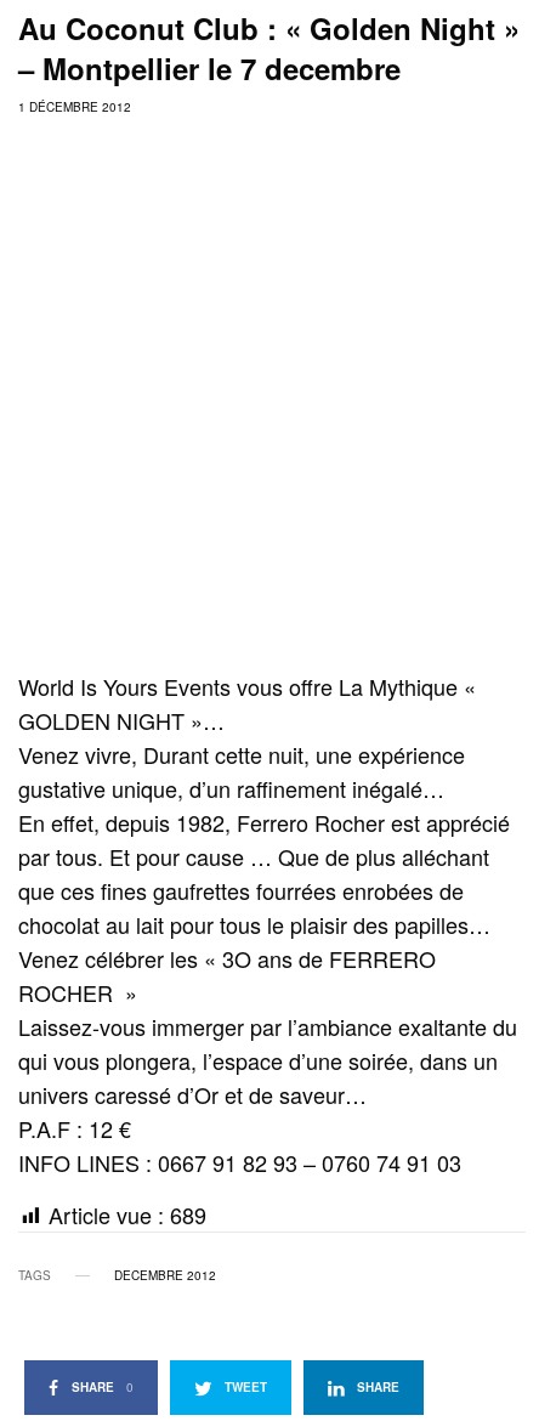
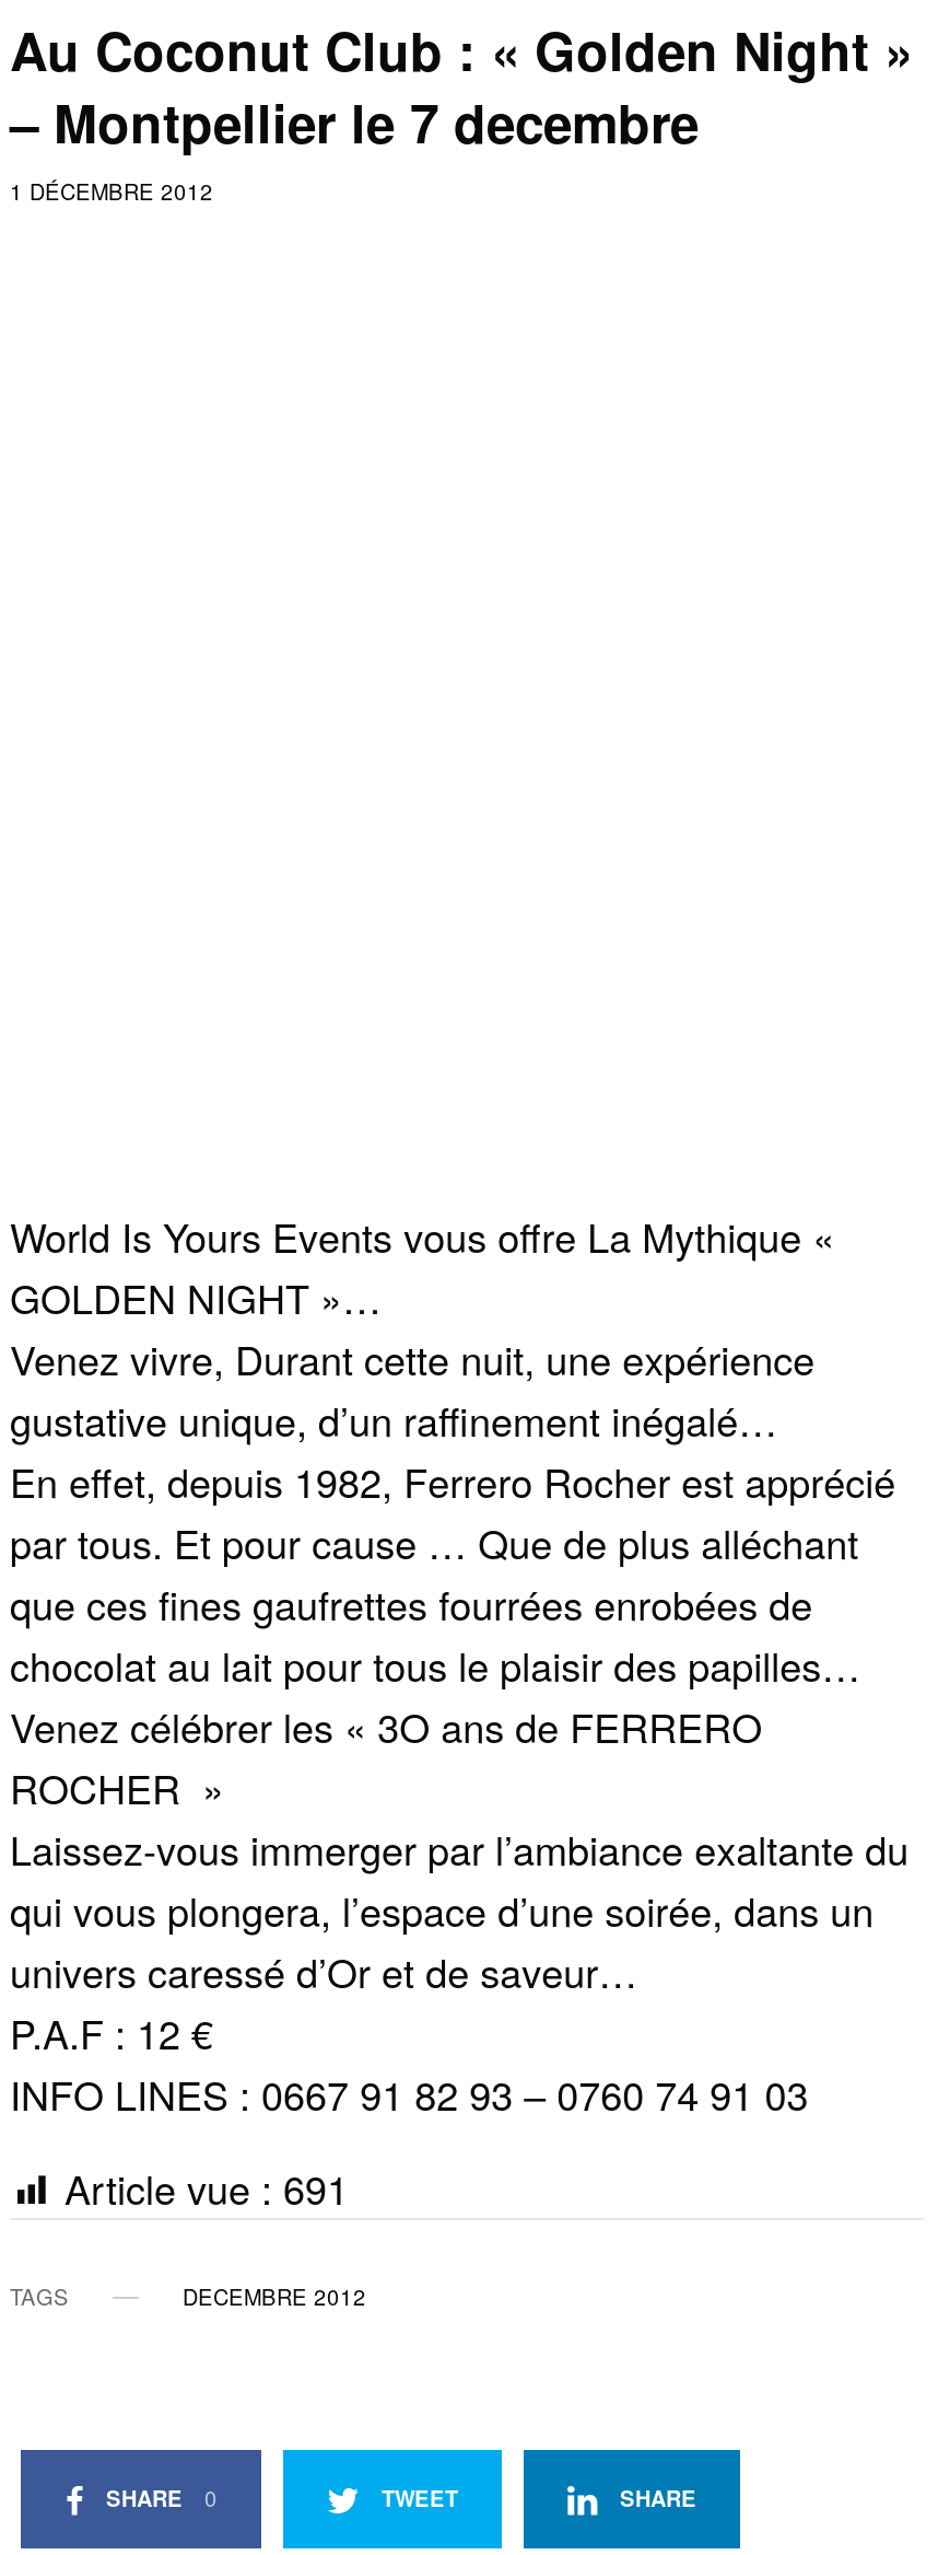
[49,1199,206,1230] Article vue : 689 -> [65,2159,349,2216] Article vue : 691

